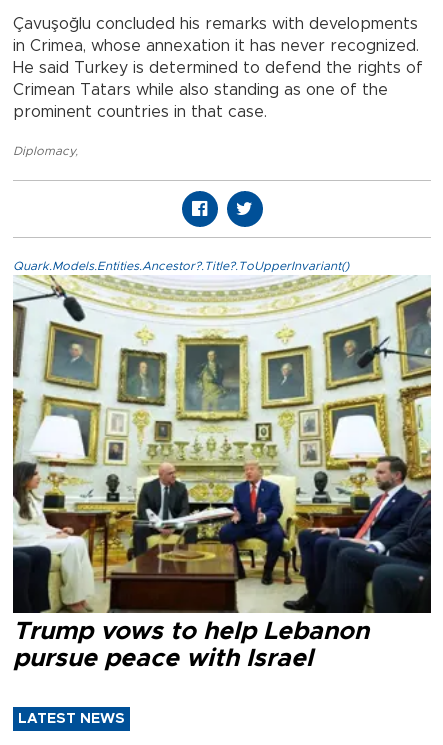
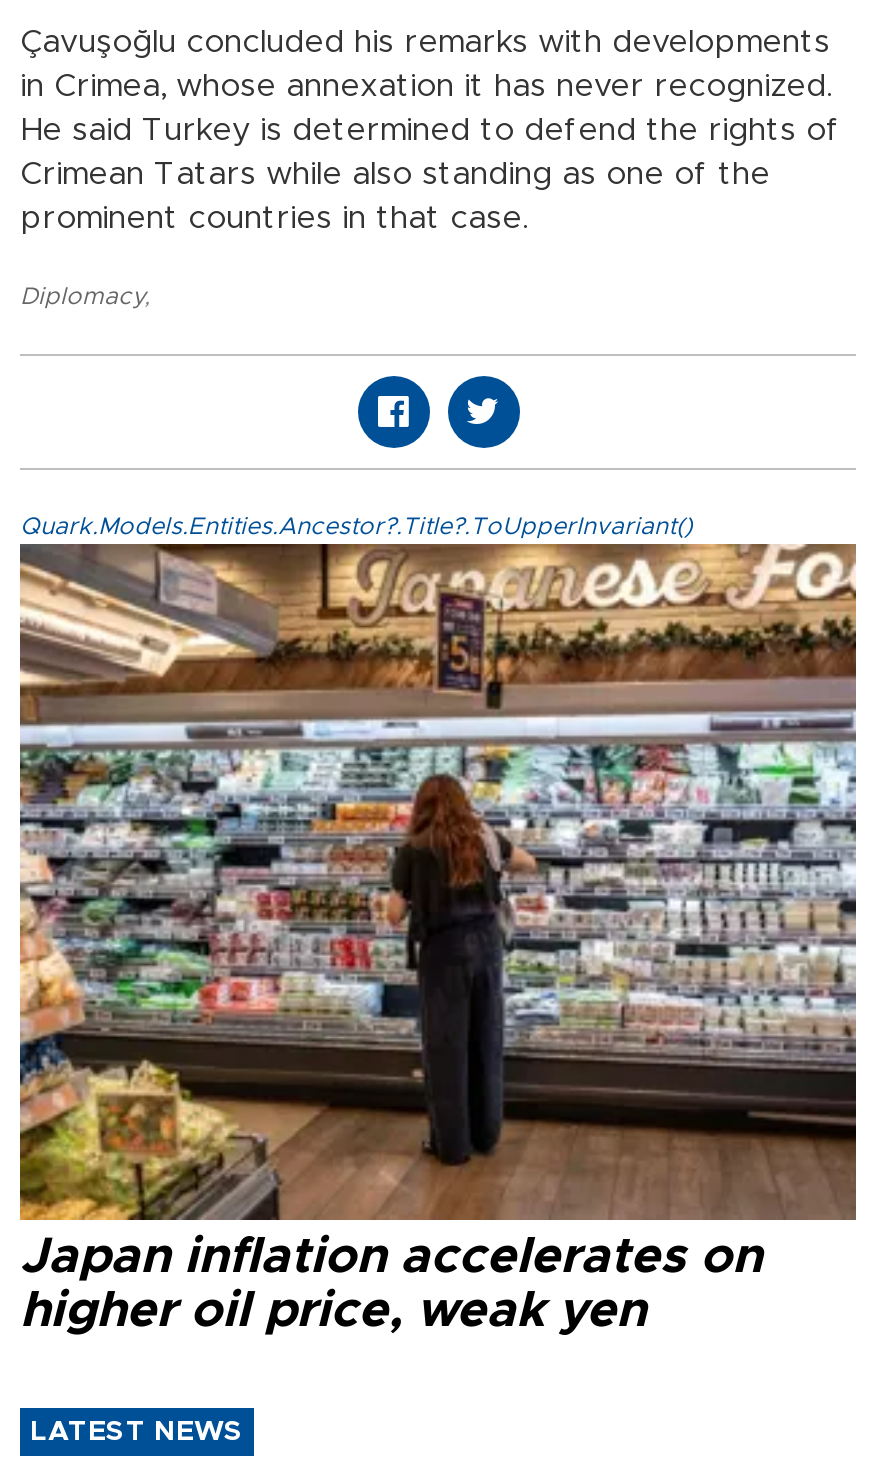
[12,275,432,670] [image] | Trump vows to help Lebanon | pursue peace with Israel -> [18,542,858,1335] [image] | Japan inflation accelerates on | higher oil price, weak yen

